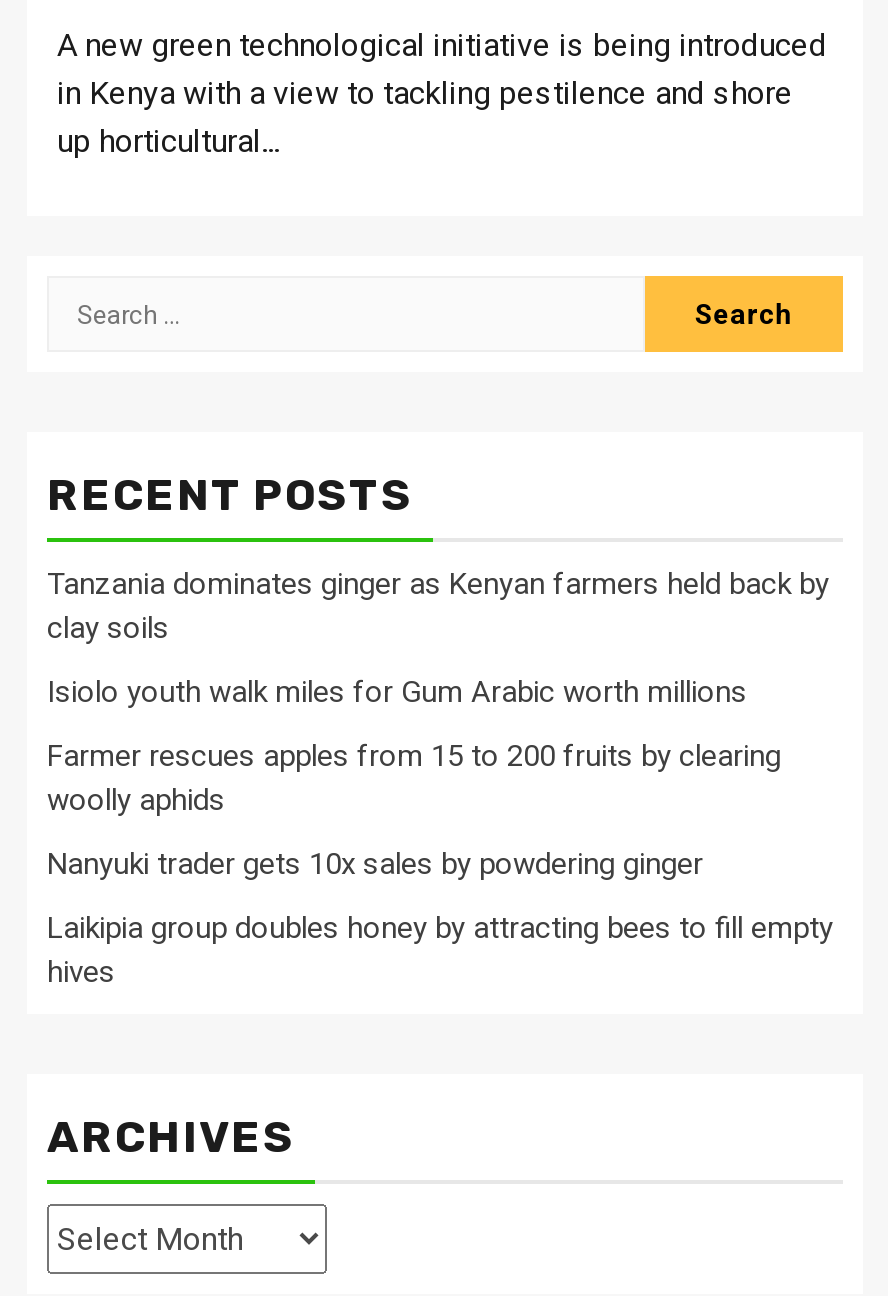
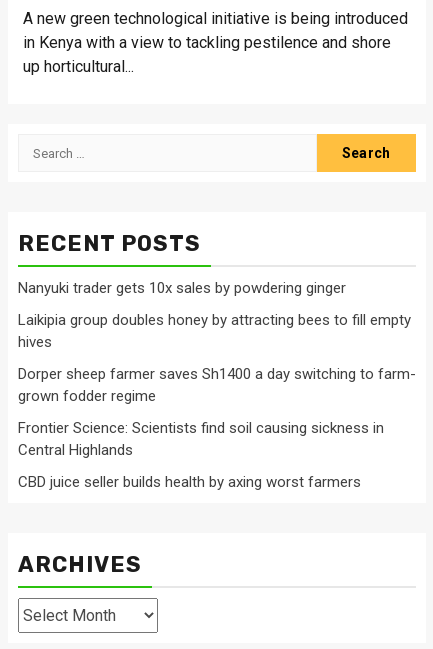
[47,566,829,818] Tanzania dominates ginger as Kenyan farmers held back by | clay soils | Isiolo youth walk miles for Gum Arabic worth millions | Farmer rescues apples from 15 to 200 fruits by clearing | woolly aphids -> none
moved [47,846,833,990] -> [18,279,411,351]: Nanyuki trader gets 10x sales by powdering ginger | Laikipia group doubles honey by attracting bees to fill empty | hives
none -> [18,365,416,491] Dorper sheep farmer saves Sh1400 a day switching to farm- | grown fodder regime | Frontier Science: Scientists find soil causing sickness in | Central Highlands | CBD juice seller builds health by axing worst farmers

